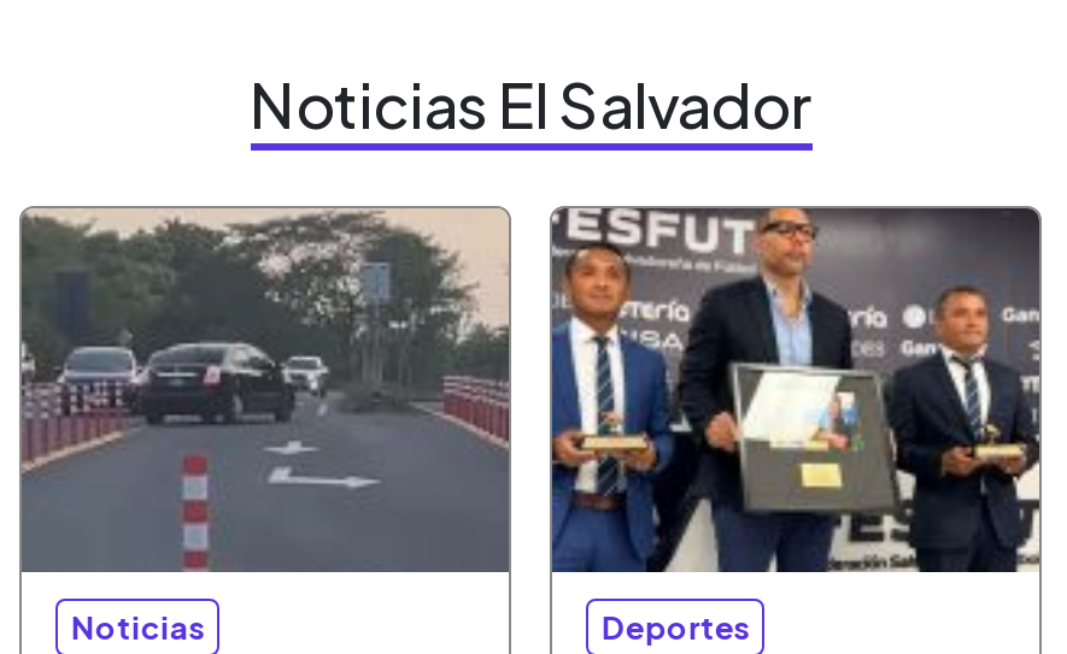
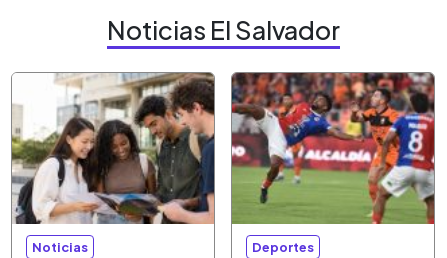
[19,208,511,575] [image] -> [11,72,215,225] [image]
[550,206,1042,575] [image] -> [231,72,435,225] [image]

